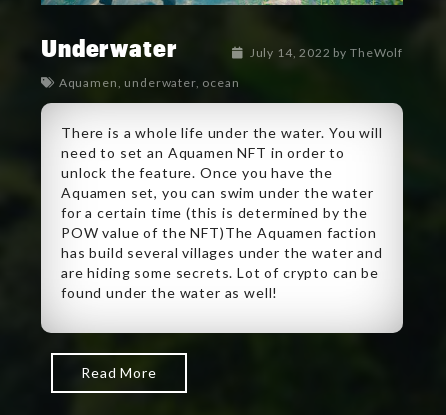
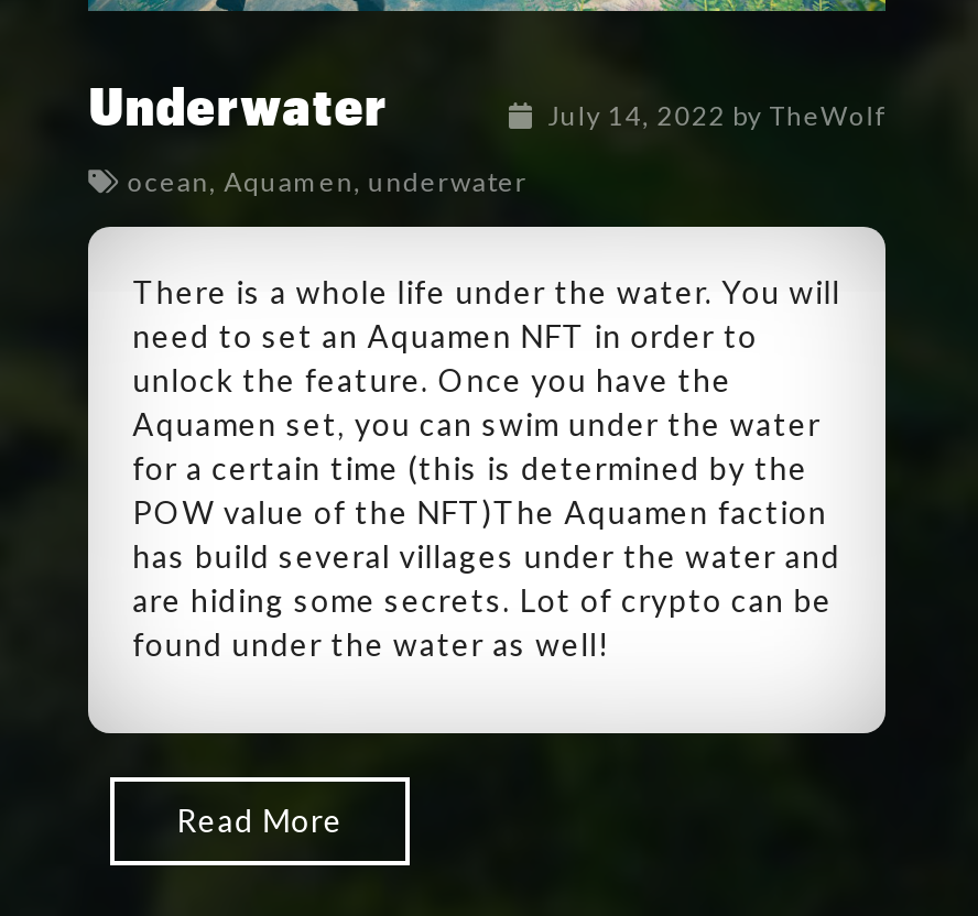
[59,75,240,90] Aquamen, underwater, ocean -> [127,166,528,199] ocean, Aquamen, underwater

